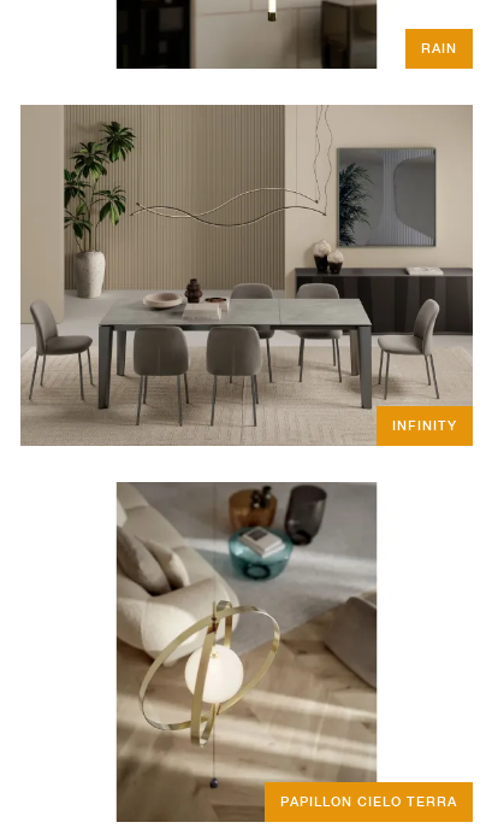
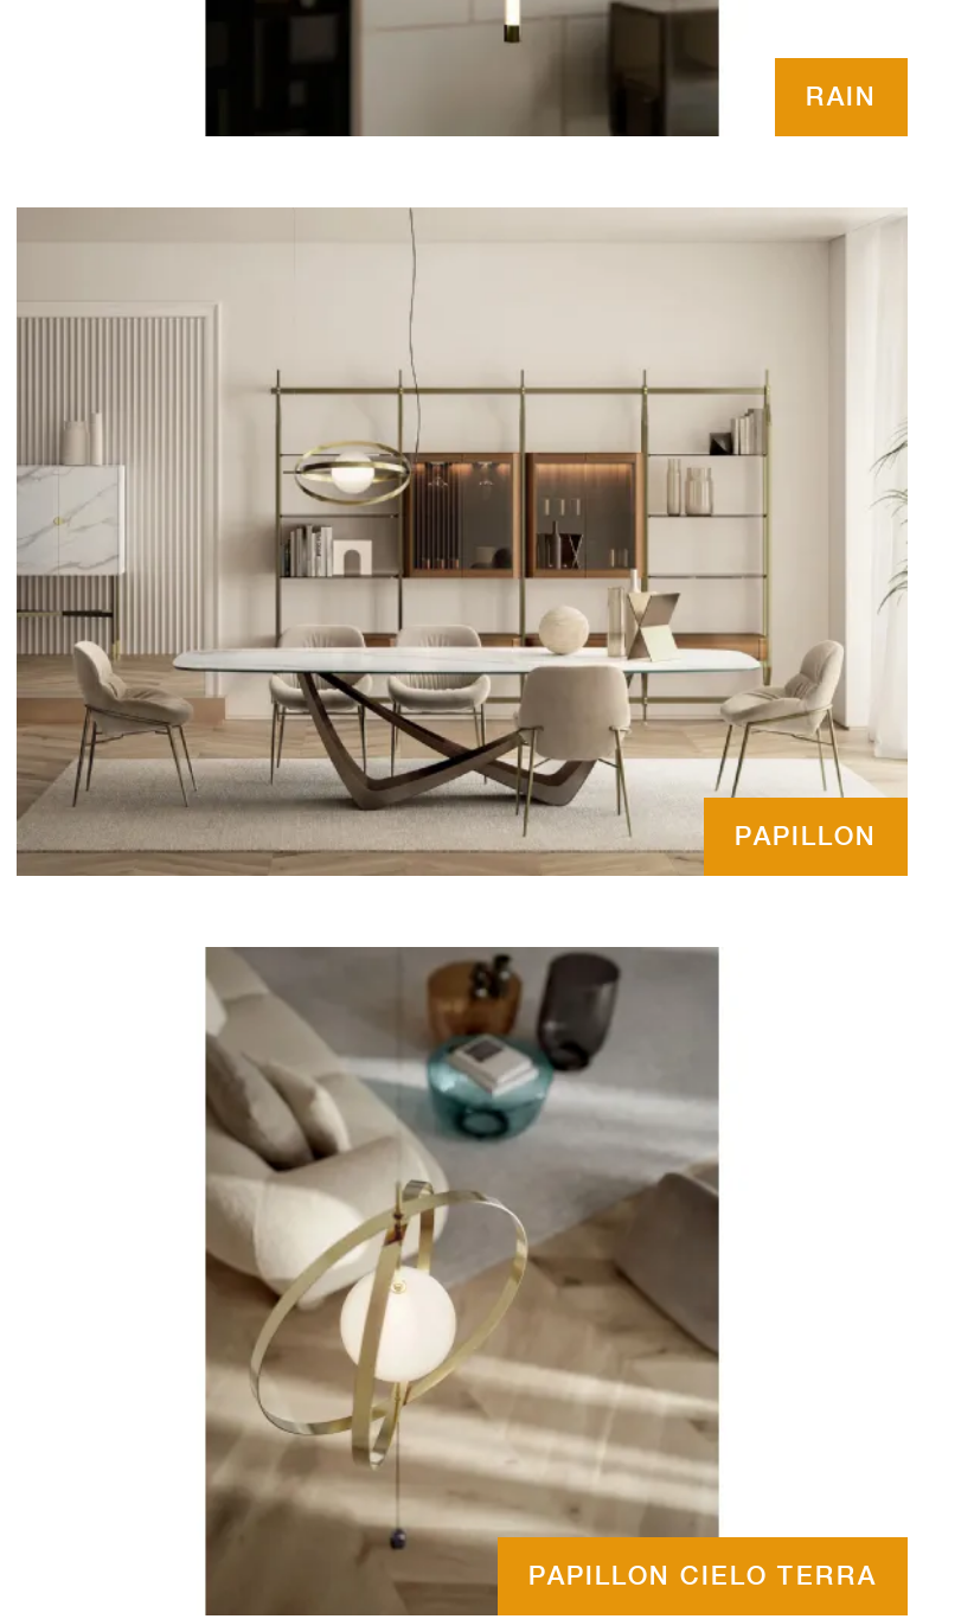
[20,105,474,446] [image] | INFINITY -> [17,209,908,877] [image] | PAPILLON

